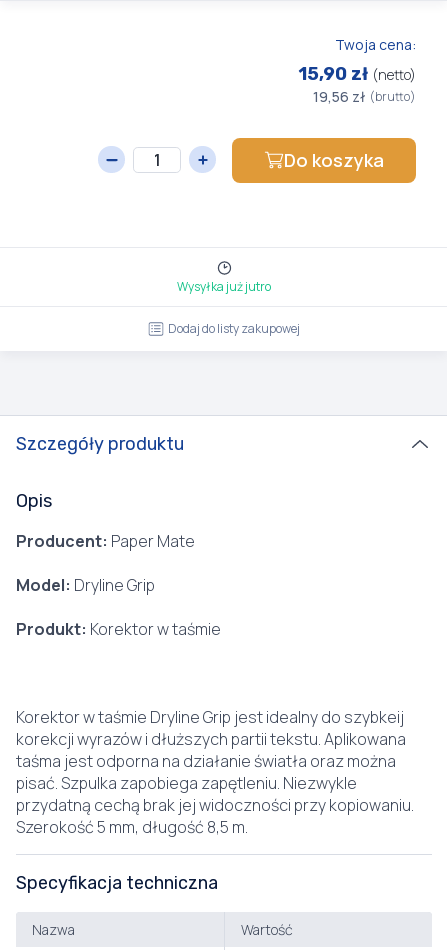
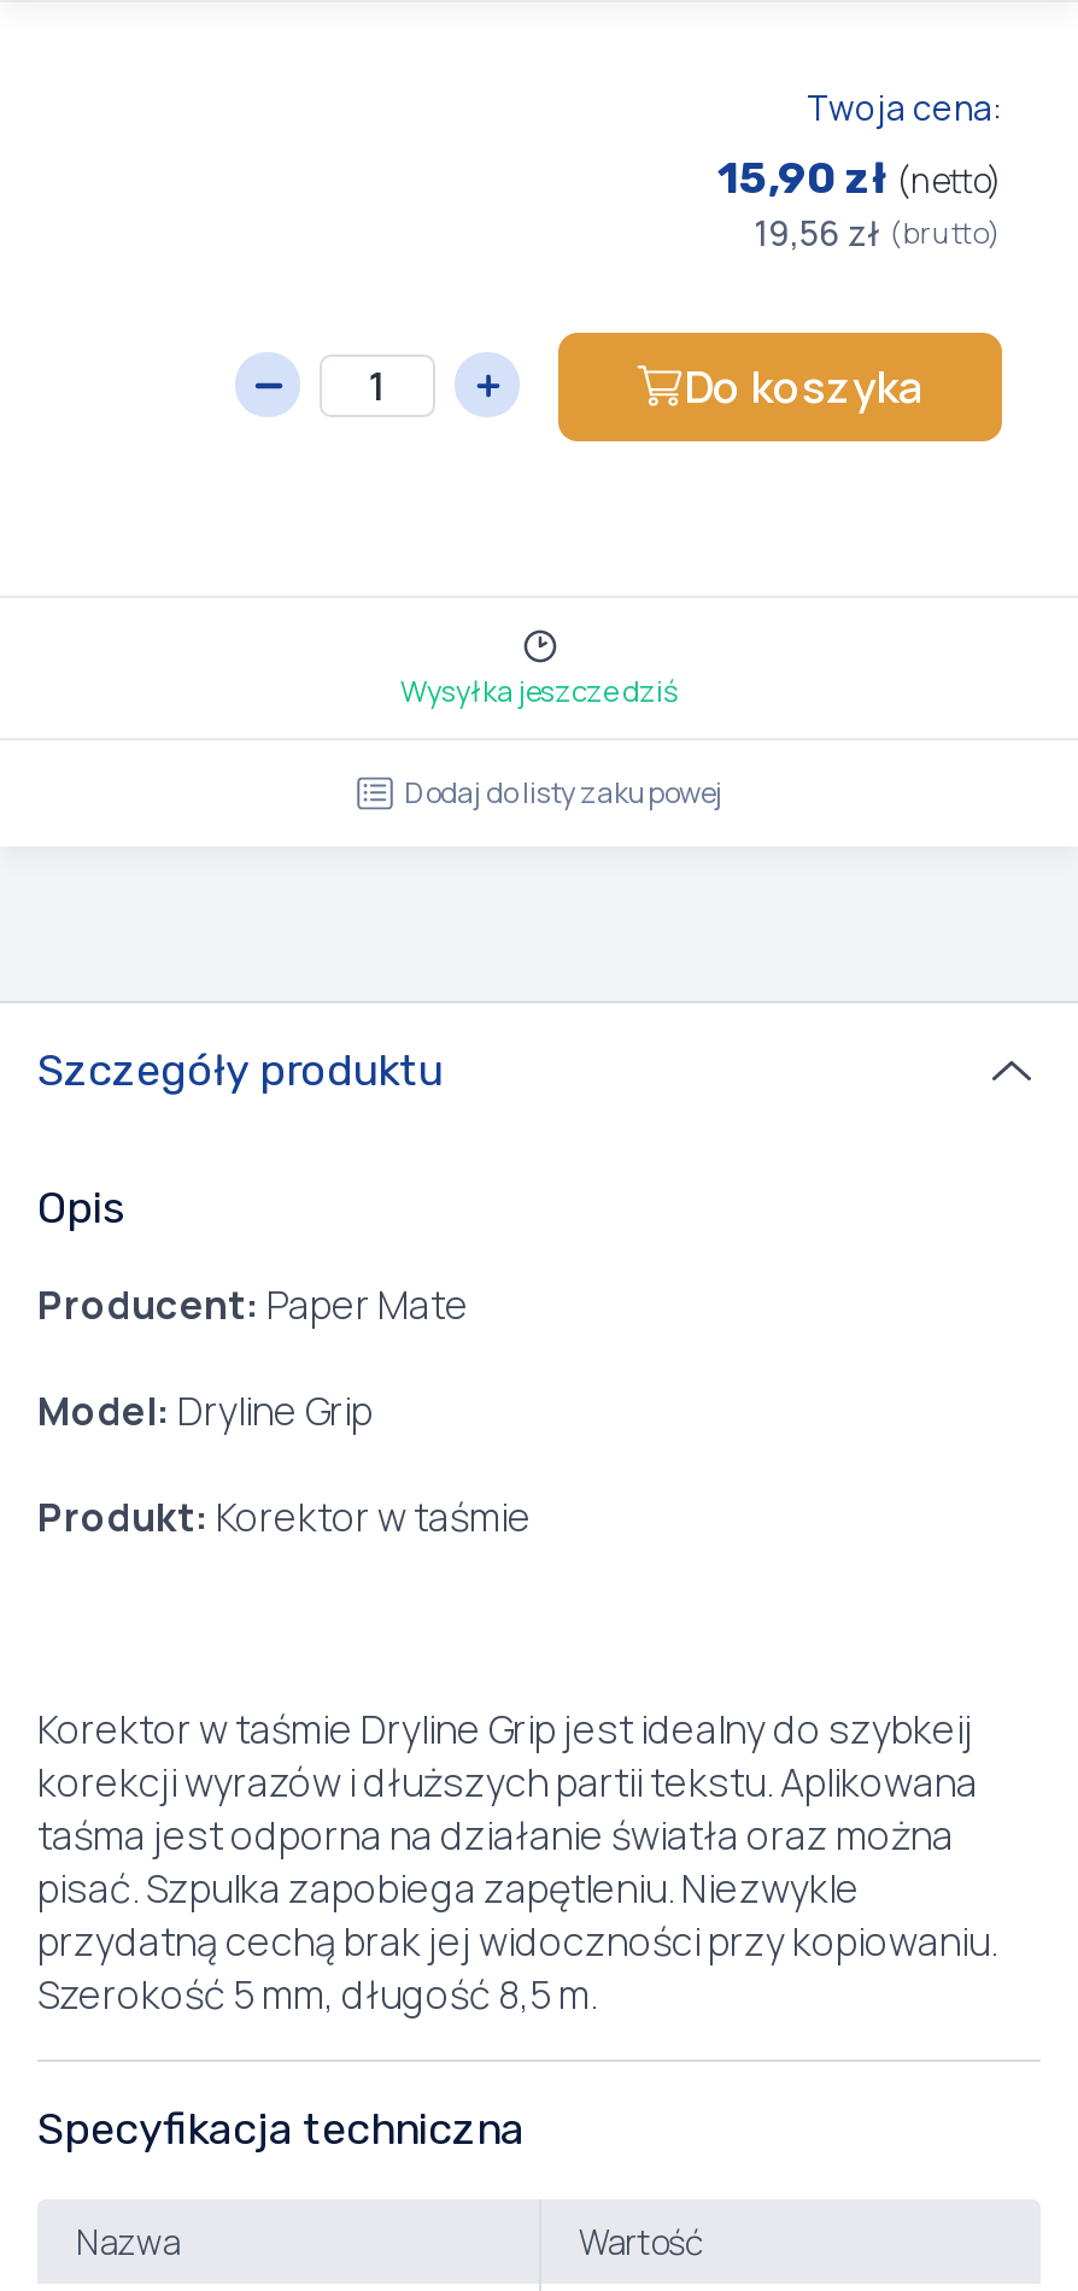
[177,278,271,295] Wysyłka już jutro -> [400,670,678,711] Wysyłka jeszcze dziś

